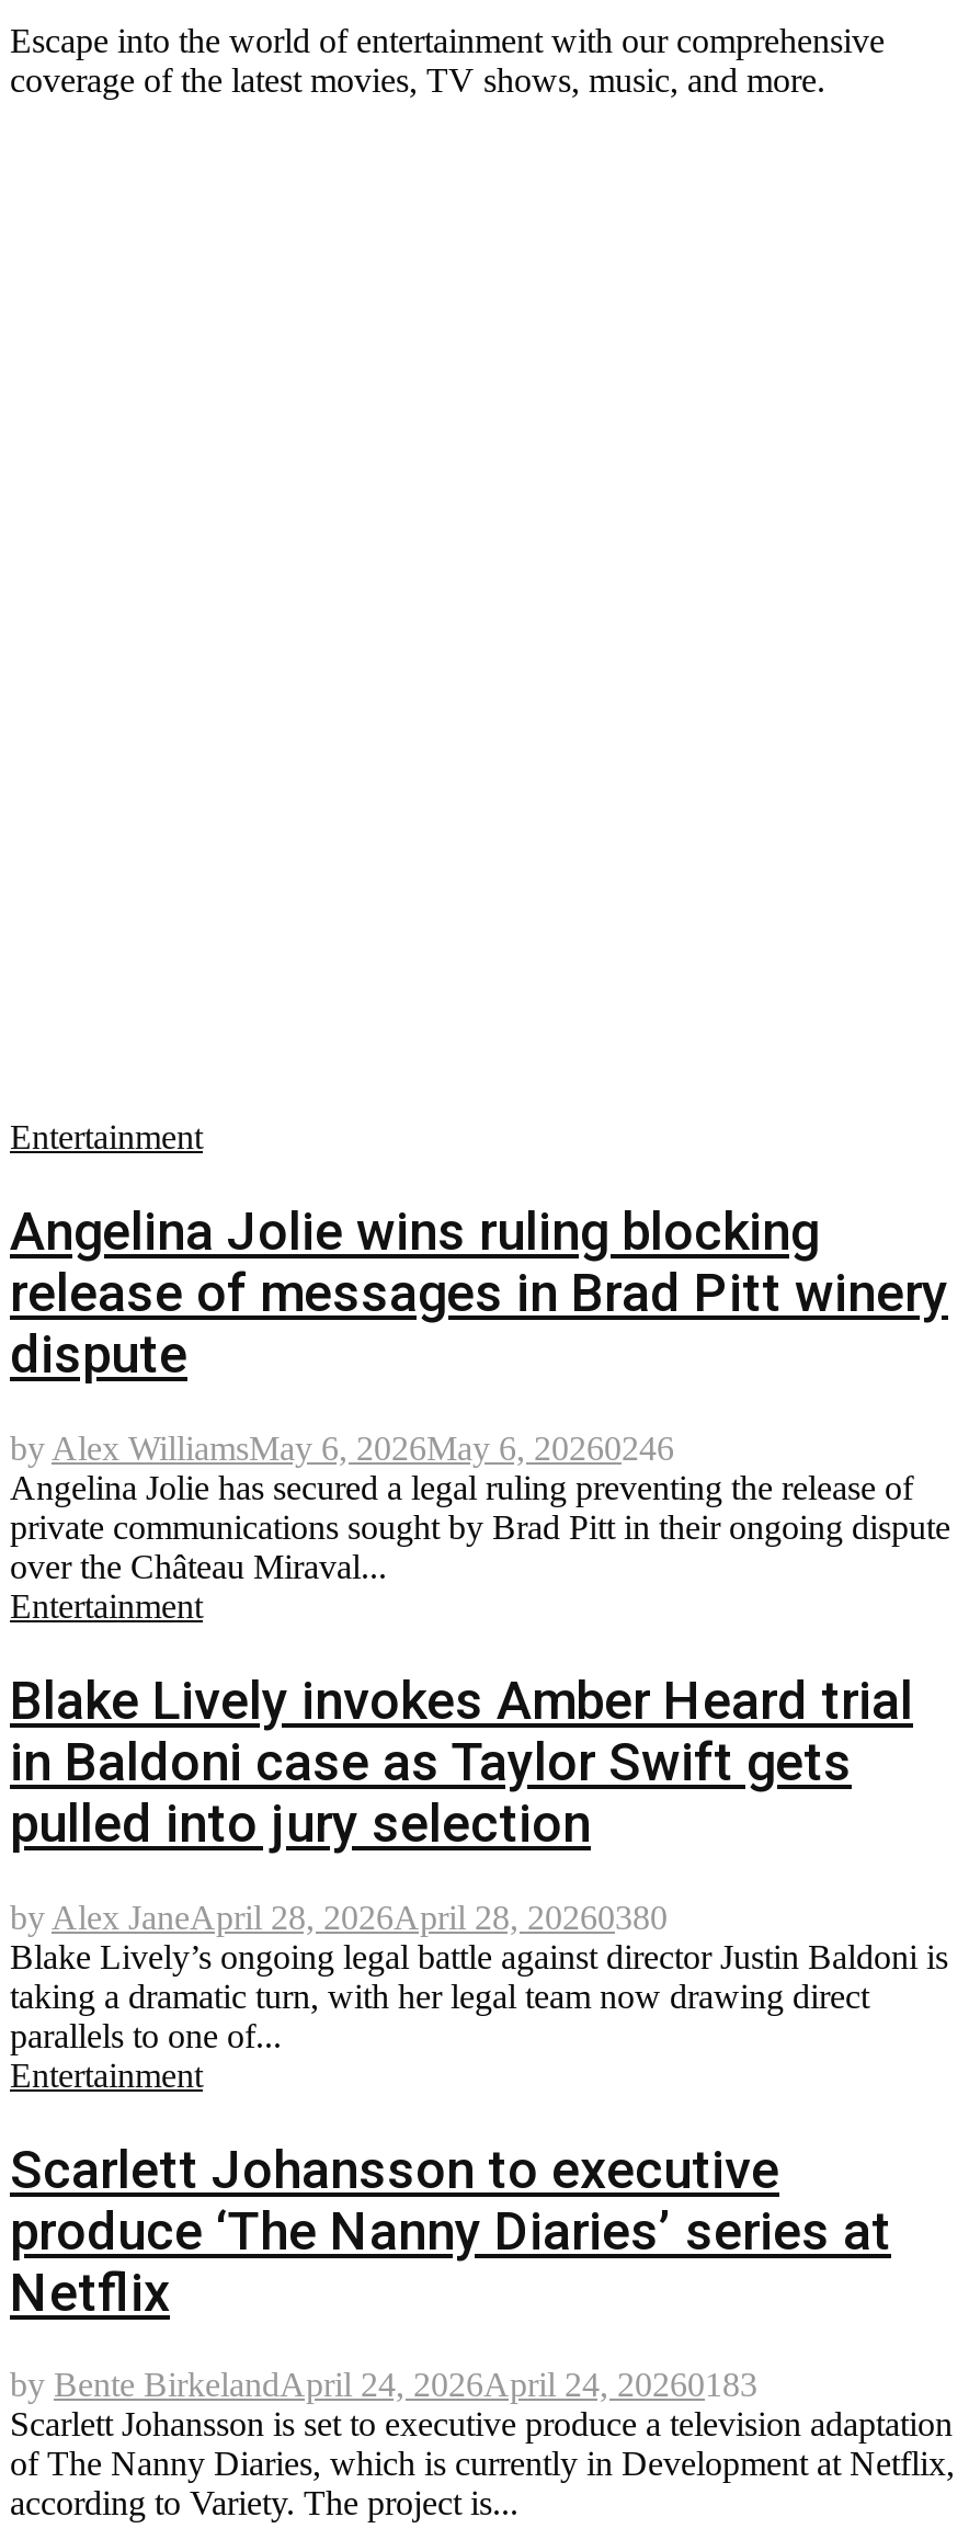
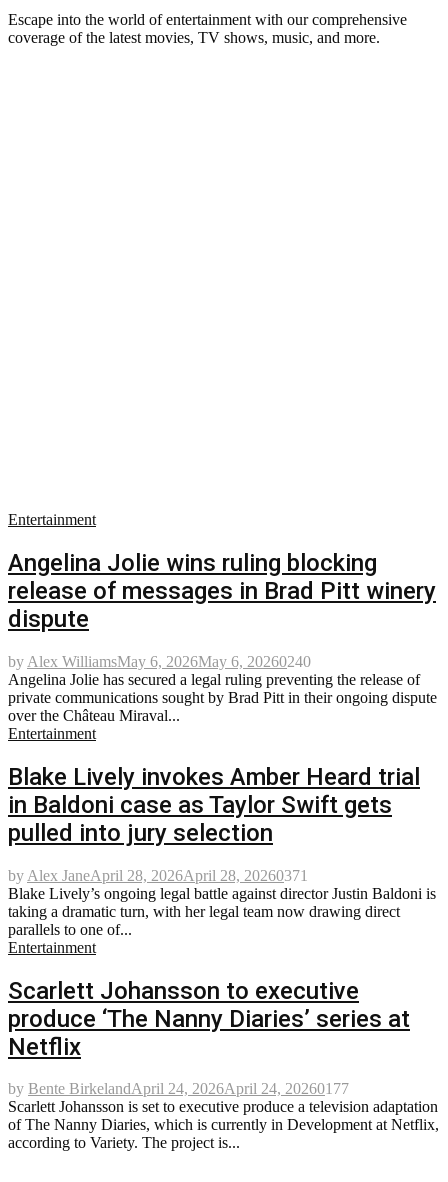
[10,1429,674,1466] by Alex WilliamsMay 6, 2026May 6, 20260246 -> [8,653,311,670] by Alex WilliamsMay 6, 2026May 6, 20260240
[10,1898,668,1935] by Alex JaneApril 28, 2026April 28, 20260380 -> [8,867,308,884] by Alex JaneApril 28, 2026April 28, 20260371
[10,2367,757,2404] by Bente BirkelandApril 24, 2026April 24, 20260183 -> [8,1080,349,1097] by Bente BirkelandApril 24, 2026April 24, 20260177

